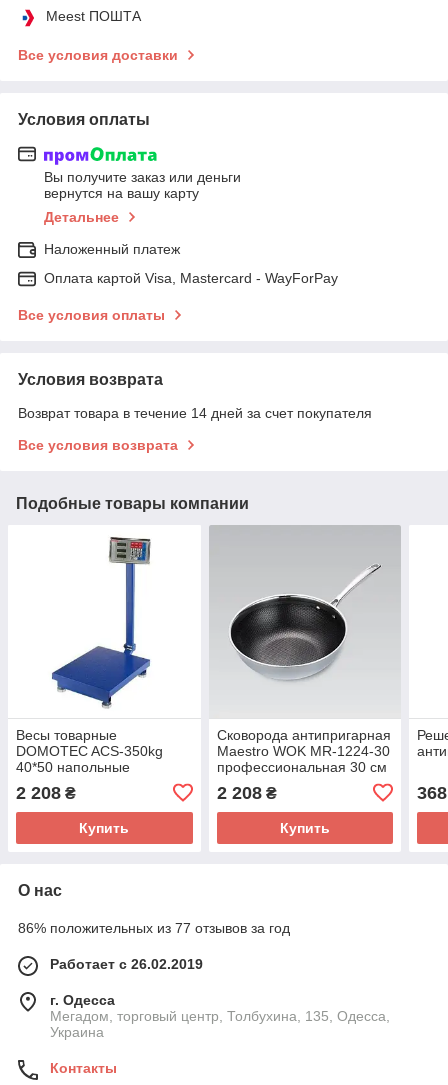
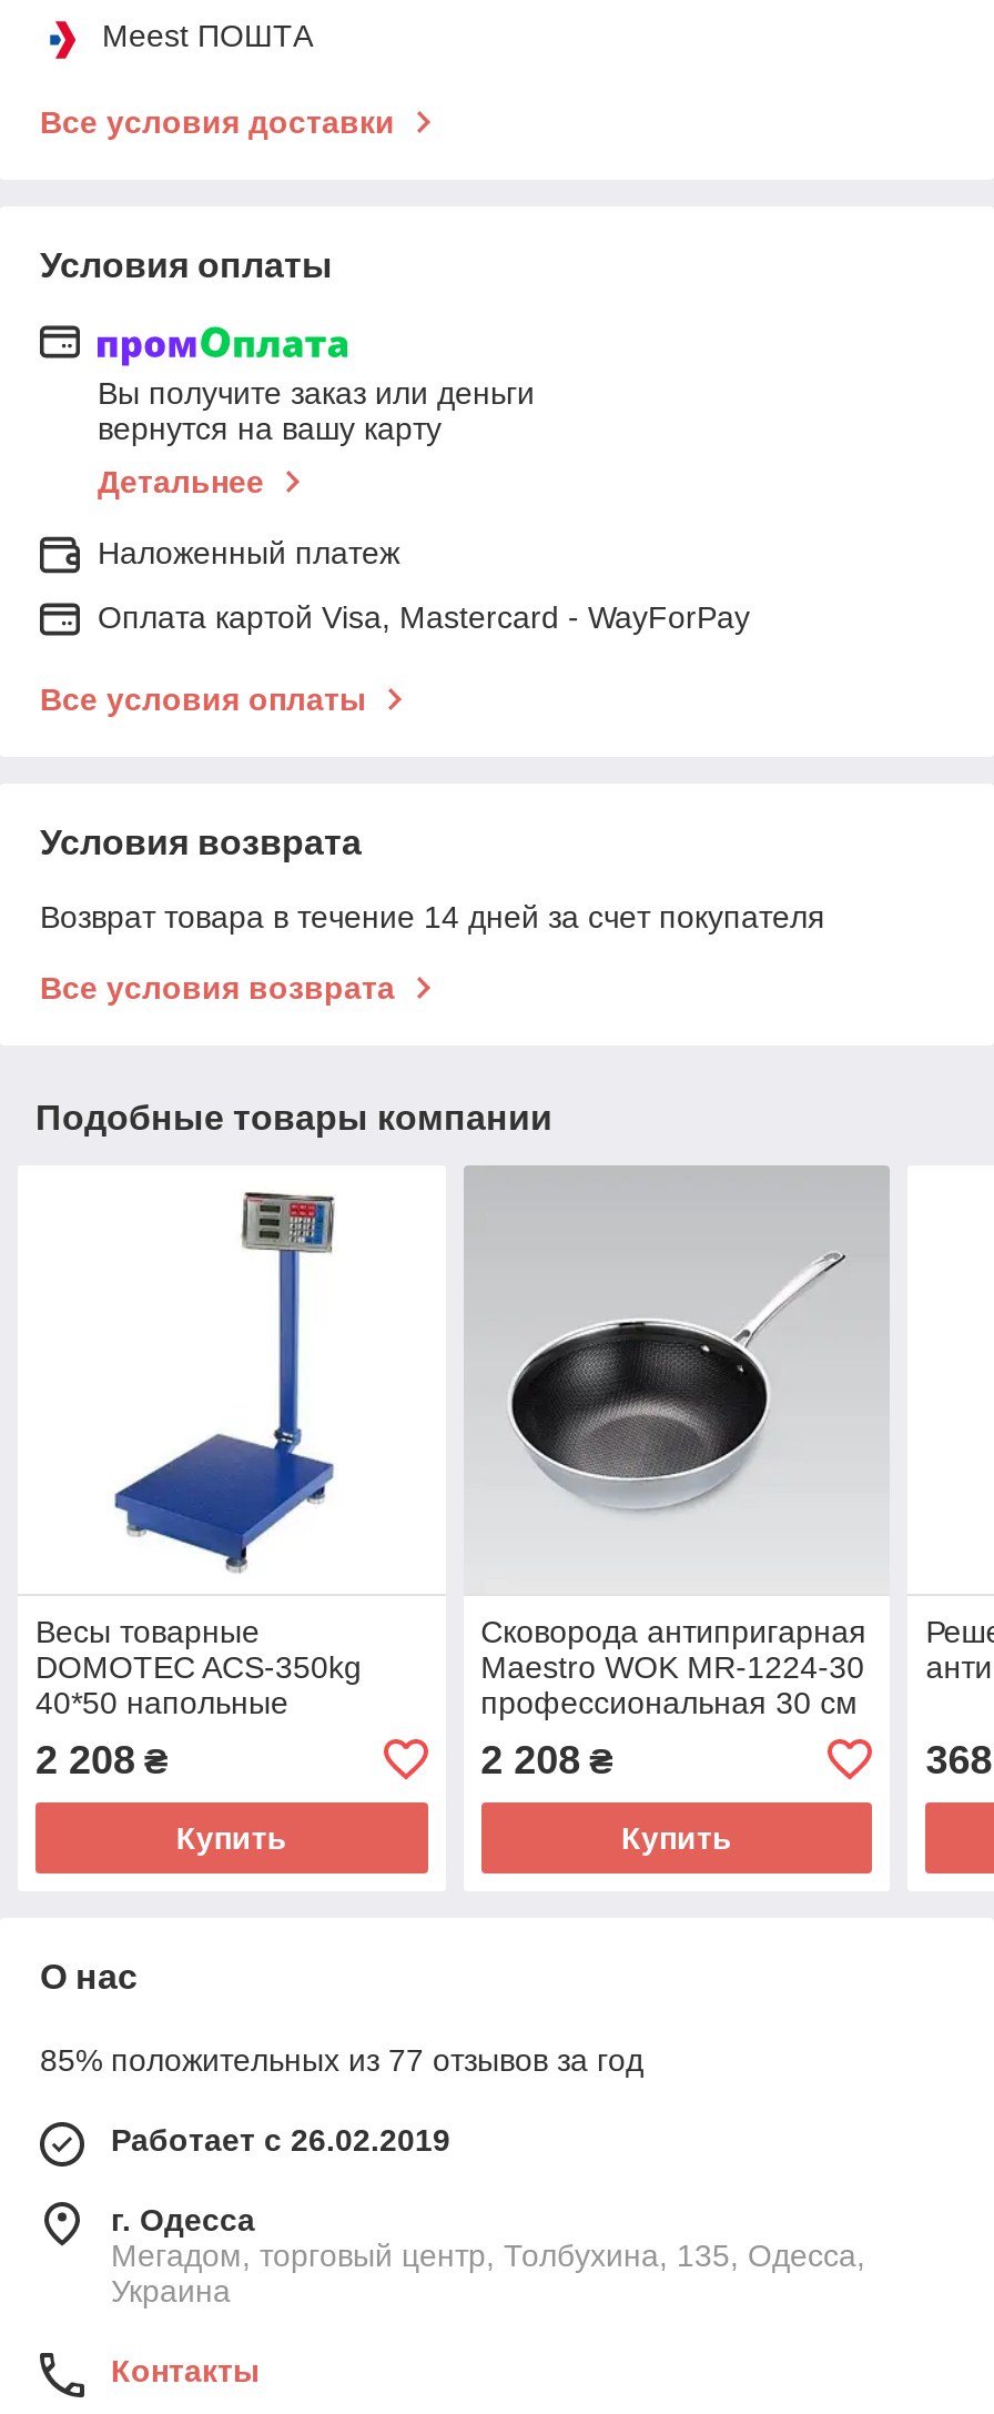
[18,920,290,936] 86% положительных из 77 отзывов за год -> [40,2042,643,2077] 85% положительных из 77 отзывов за год

